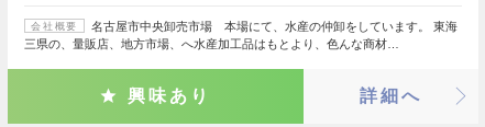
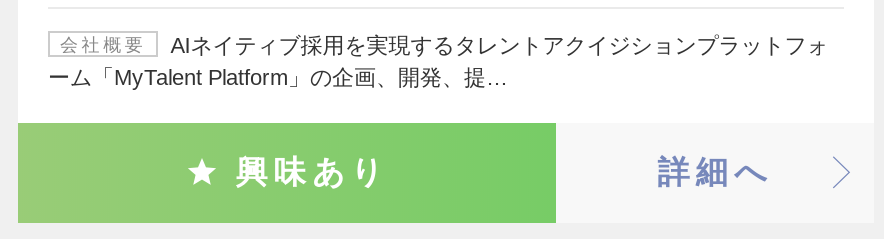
[24,19,458,50] 名古屋市中央卸売市場 本場にて、水産の仲卸をしています。 東海 | 三県の、量販店、地方市場、へ水産加工品はもとより、色んな商材… -> [48,33,828,89] AIネイティブ採用を実現するタレントアクイジションプラットフォ | ーム「MyTalent Platform」の企画、開発、提…

